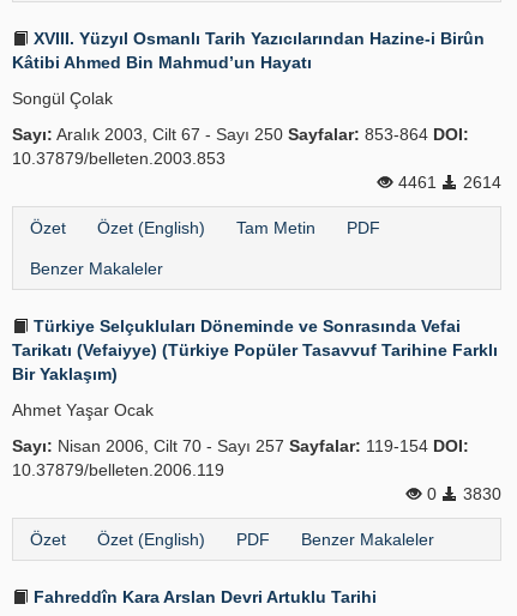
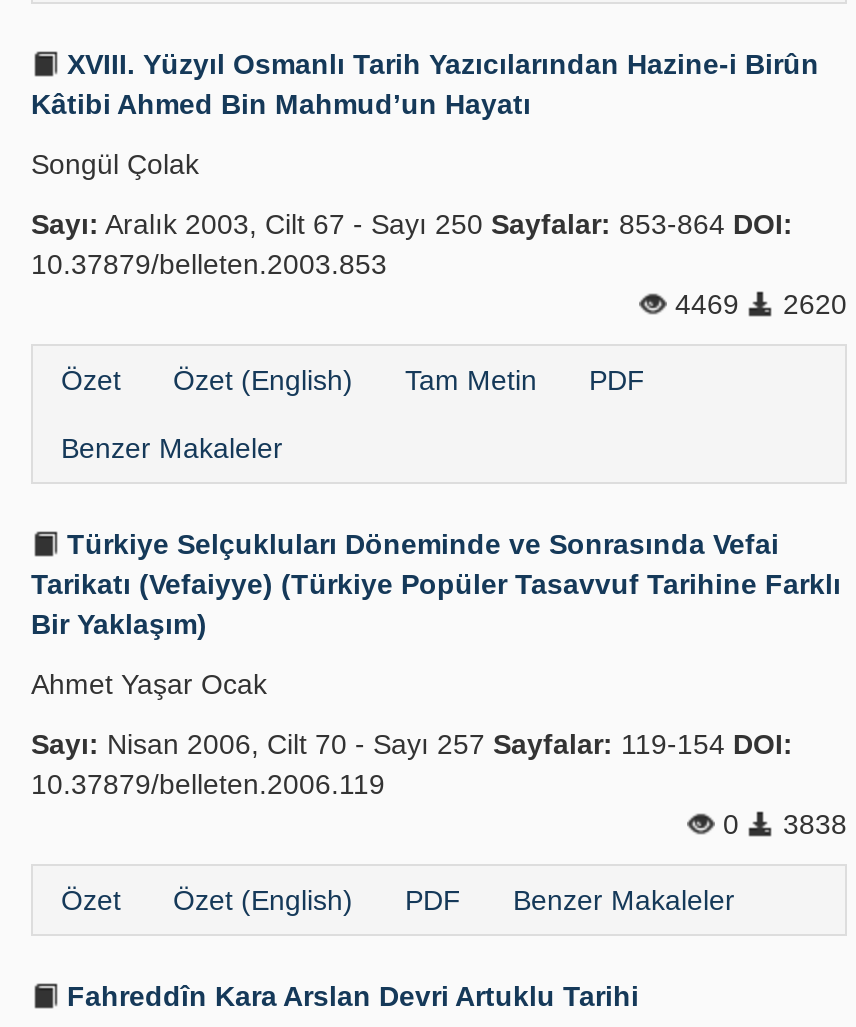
[393,173,441,192] 4461 -> [667,288,747,320] 4469
[458,173,501,192] 2614 -> [775,288,847,320] 2620
[422,484,501,503] 0 3830 -> [715,808,847,840] 0 3838

